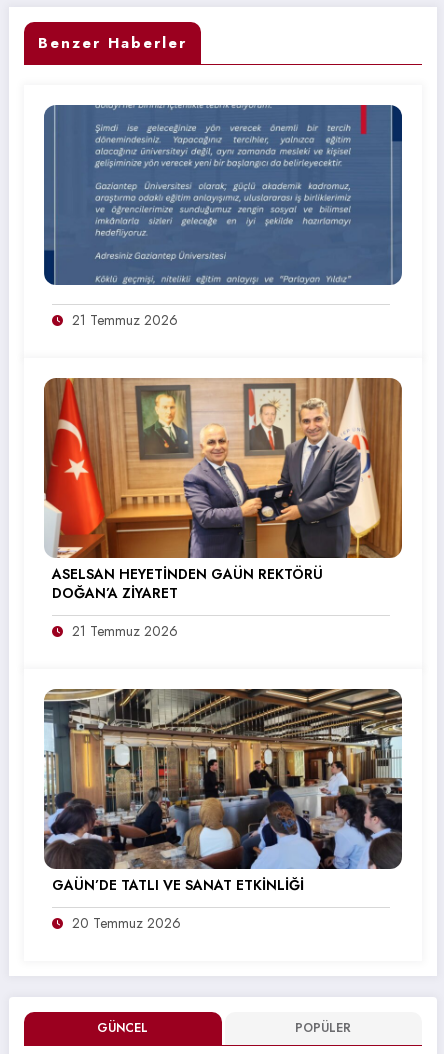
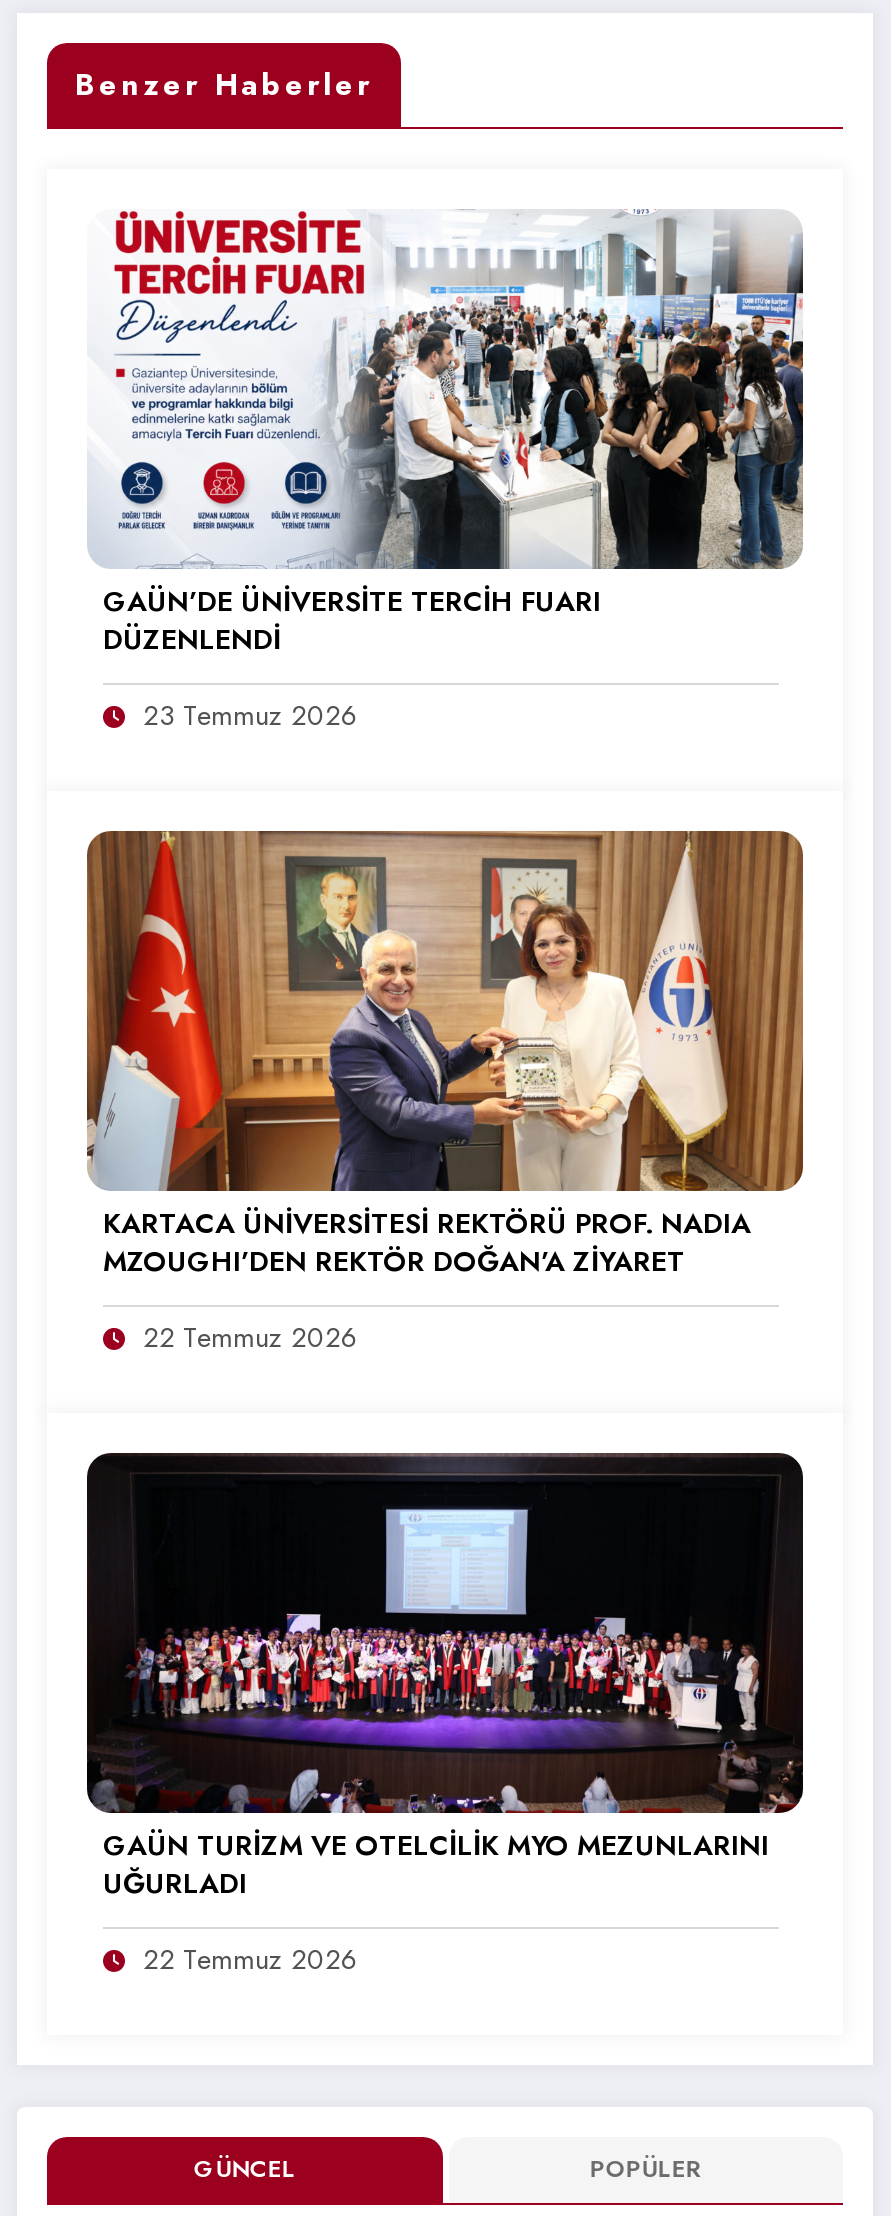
[43,104,403,330] [image] | 21 Temmuz 2026 -> [87,209,805,735] [image] | GAÜN’DE ÜNİVERSİTE TERCİH FUARI | DÜZENLENDİ | 23 Temmuz 2026
[44,377,402,641] [image] | ASELSAN HEYETİNDEN GAÜN REKTÖRÜ | DOĞAN’A ZİYARET | 21 Temmuz 2026 -> [87,829,803,1357] [image] | KARTACA ÜNİVERSİTESİ REKTÖRÜ PROF. NADIA | MZOUGHI’DEN REKTÖR DOĞAN’A ZİYARET | 22 Temmuz 2026
[43,688,403,933] [image] | GAÜN’DE TATLI VE SANAT ETKİNLİĞİ | 20 Temmuz 2026 -> [85,1451,805,1979] [image] | GAÜN TURİZM VE OTELCİLİK MYO MEZUNLARINI | UĞURLADI | 22 Temmuz 2026

